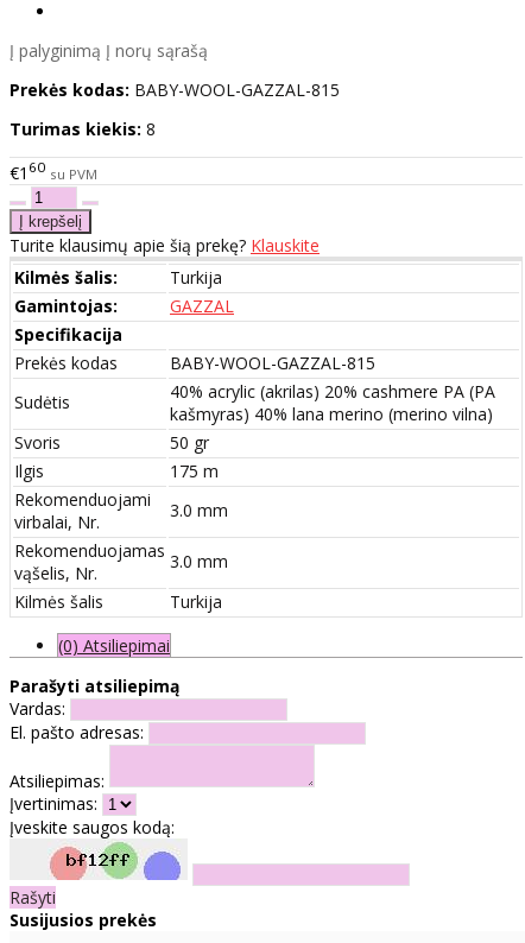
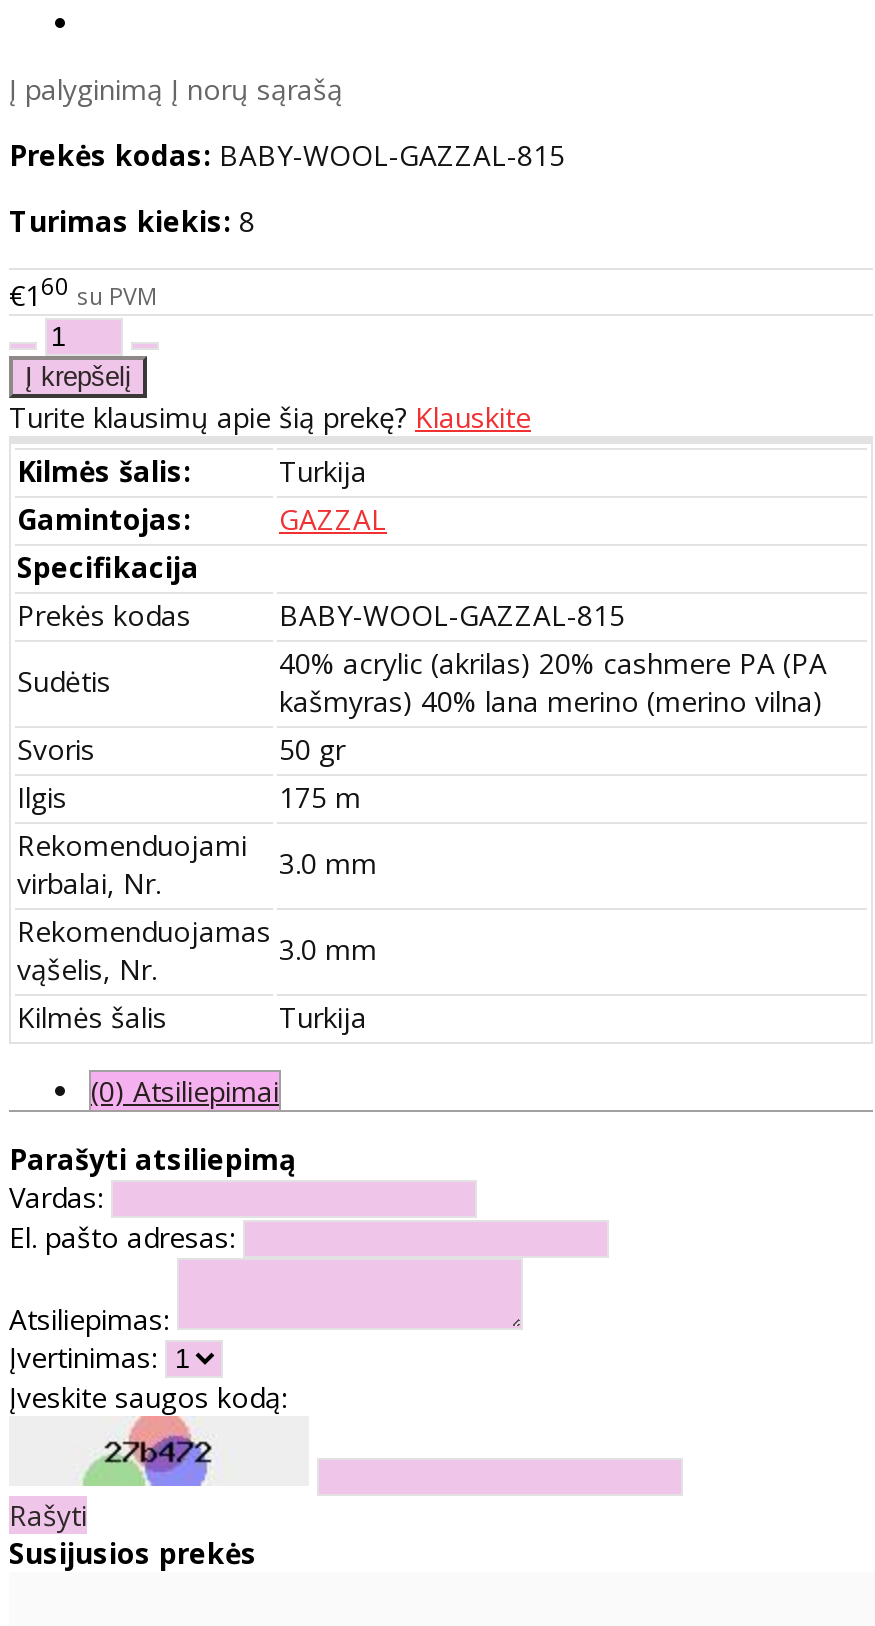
[49,841,182,881] [image] -> [77,1420,297,1488] [image]

